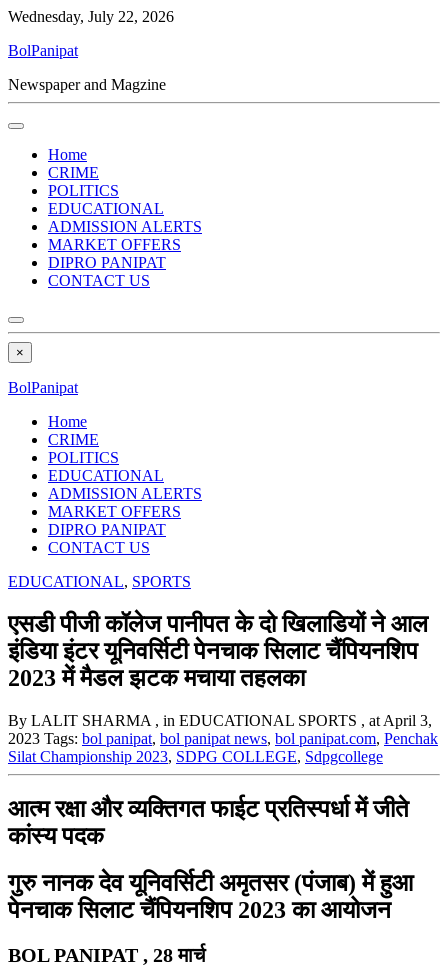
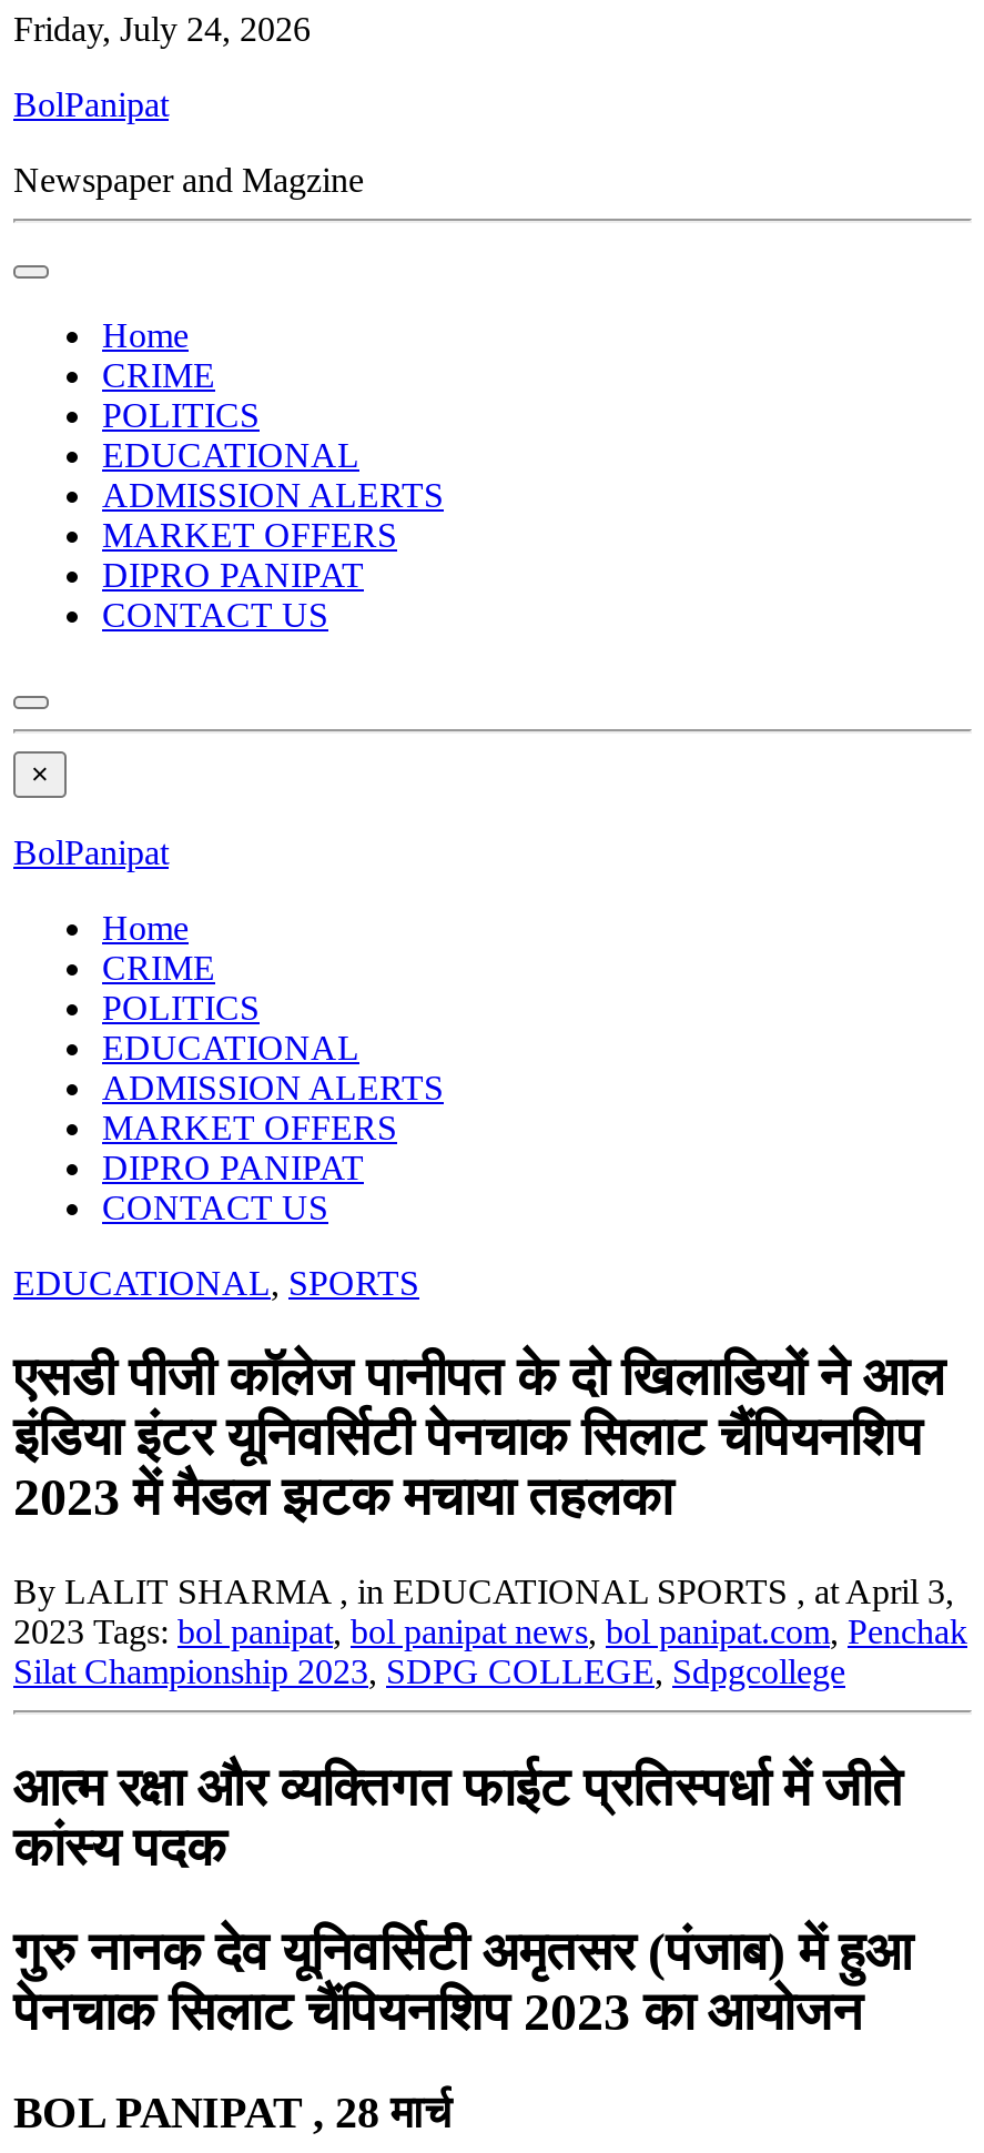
[8,8,174,25] Wednesday, July 22, 2026 -> [13,10,311,48] Friday, July 24, 2026

